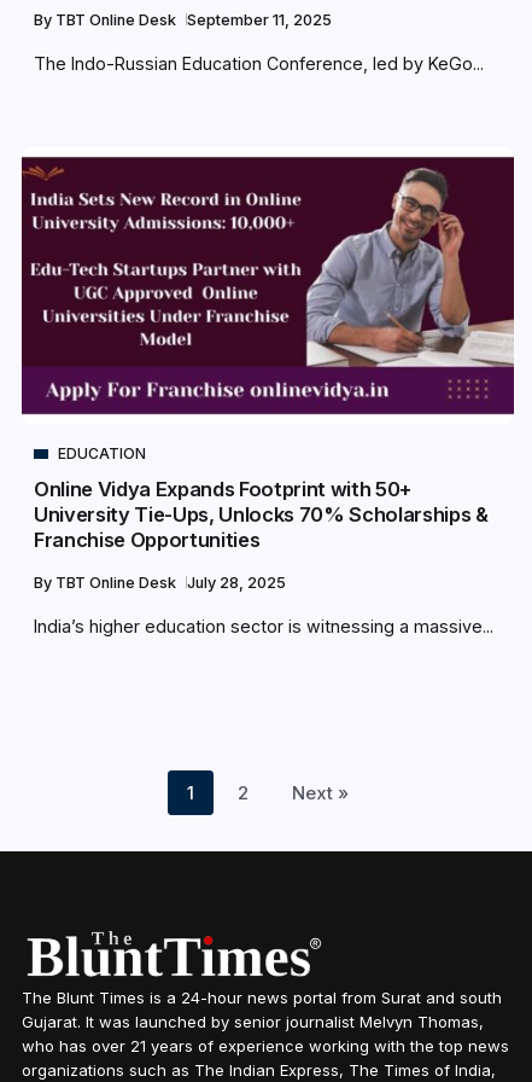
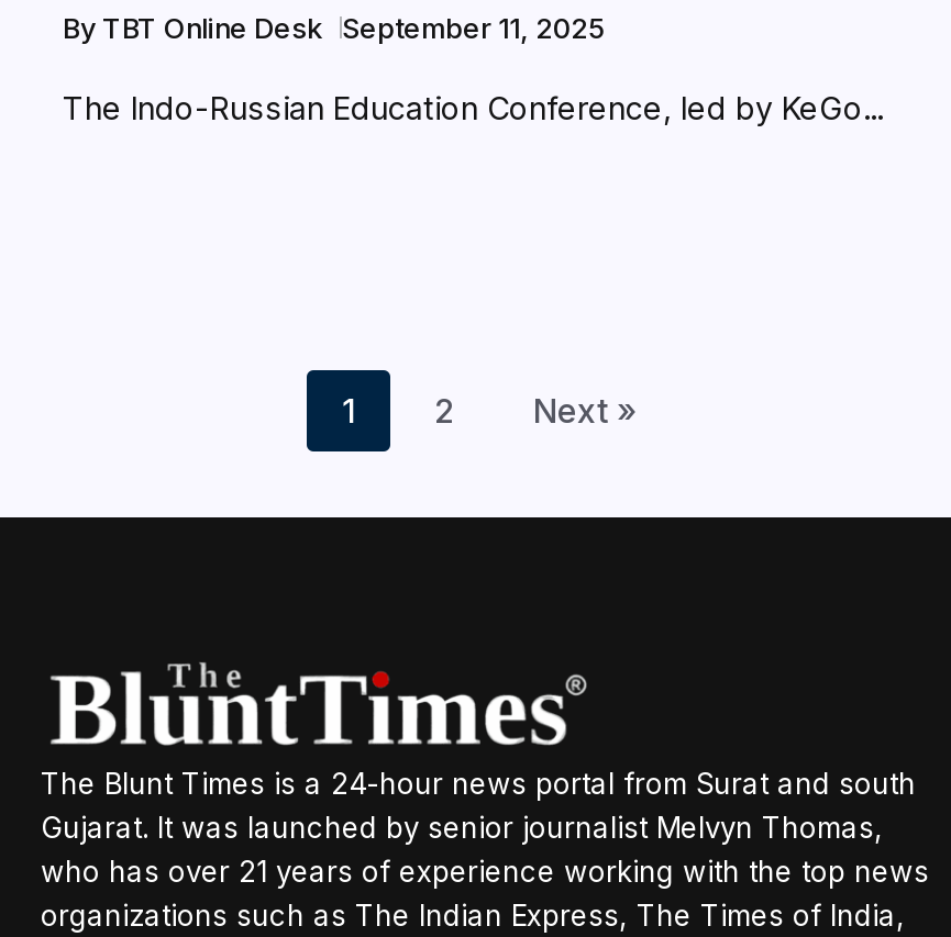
[21,156,515,636] [image] | EDUCATION | Online Vidya Expands Footprint with 50+ | University Tie-Ups, Unlocks 70% Scholarships & | Franchise Opportunities | By TBT Online Desk July 28, 2025 | India’s higher education sector is witnessing a massive... -> none

